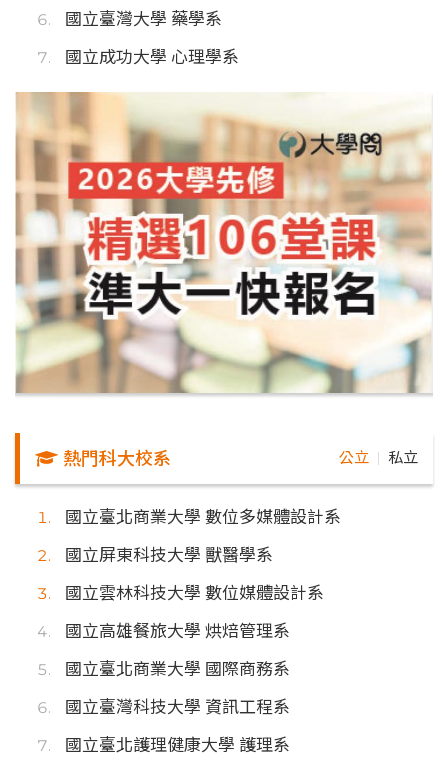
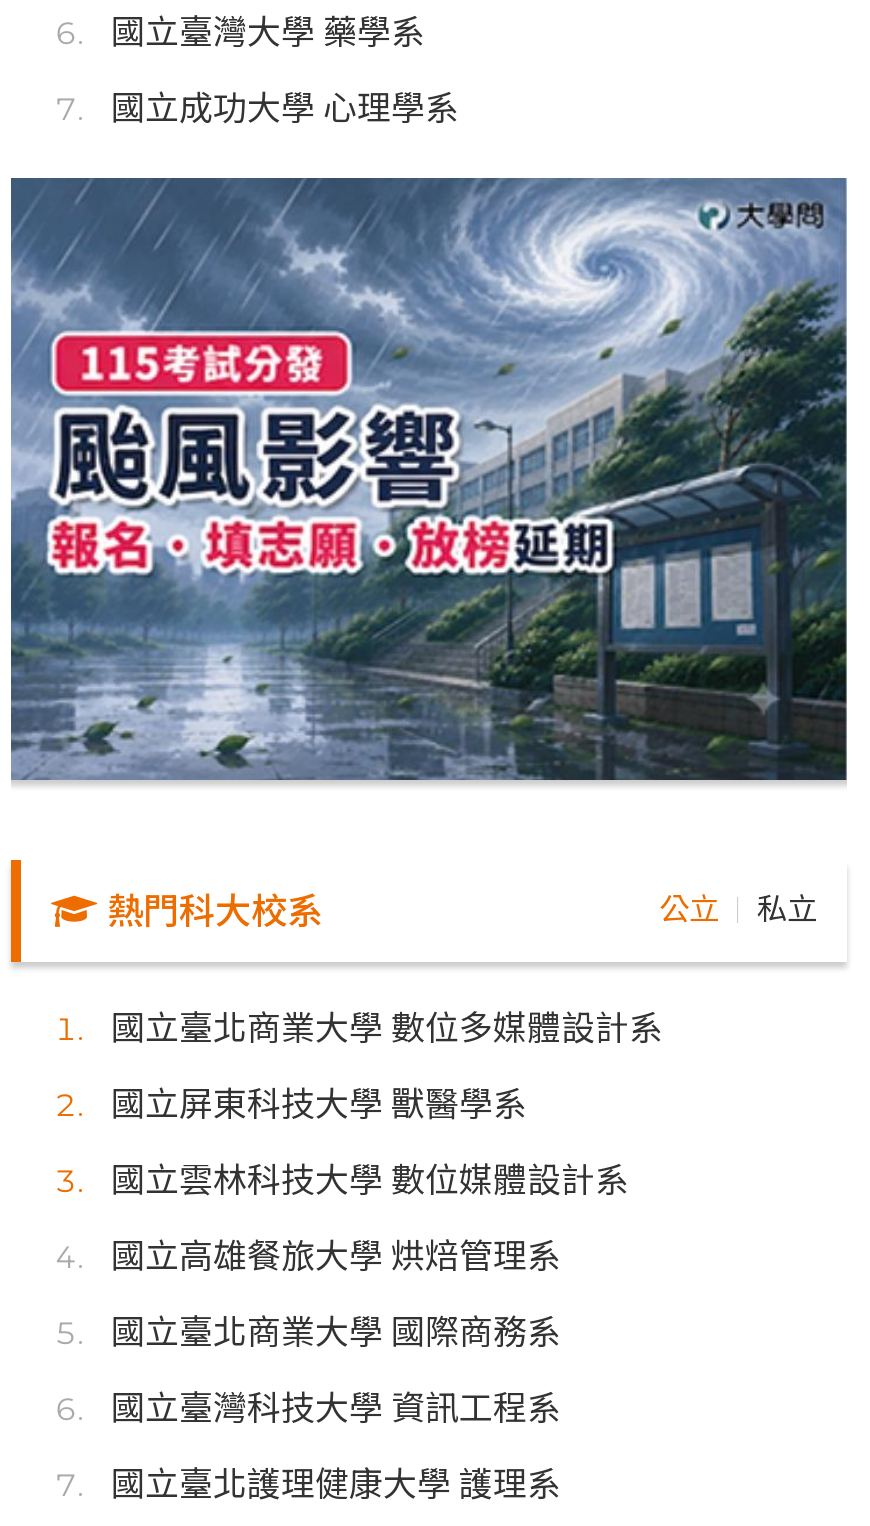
[15,91,433,393] [image] -> [9,176,849,782] [image]

